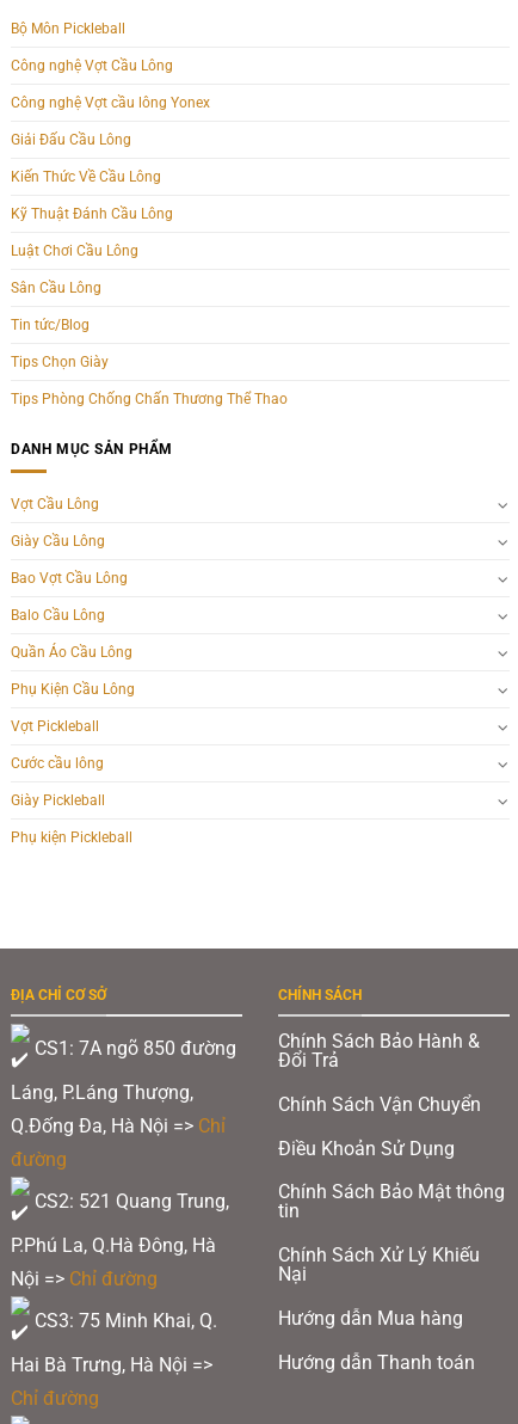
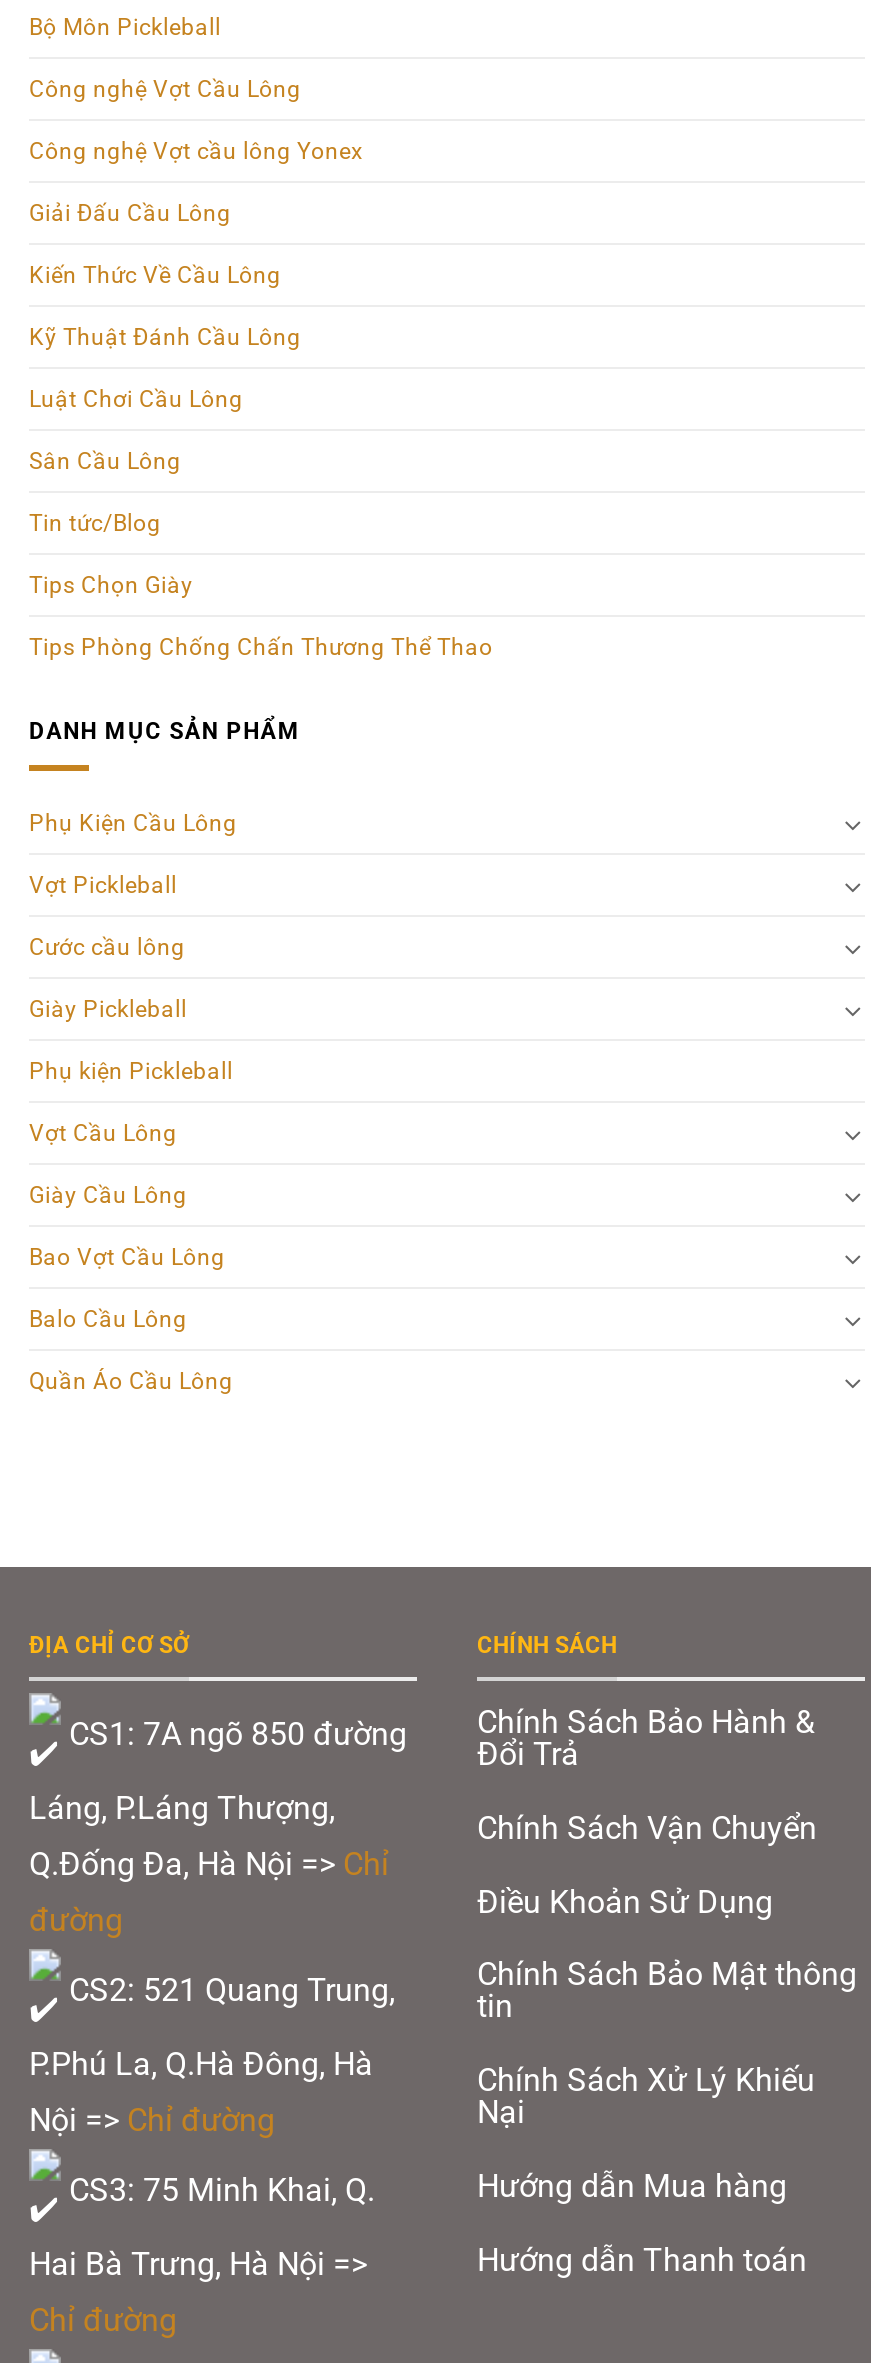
moved [11,496,132,661] -> [29,1119,233,1395]: Vợt Cầu Lông | Giày Cầu Lông | Bao Vợt Cầu Lông | Balo Cầu Lông | Quần Áo Cầu Lông
moved [11,681,135,846] -> [29,809,237,1085]: Phụ Kiện Cầu Lông | Vợt Pickleball | Cước cầu lông | Giày Pickleball | Phụ kiện Pickleball

